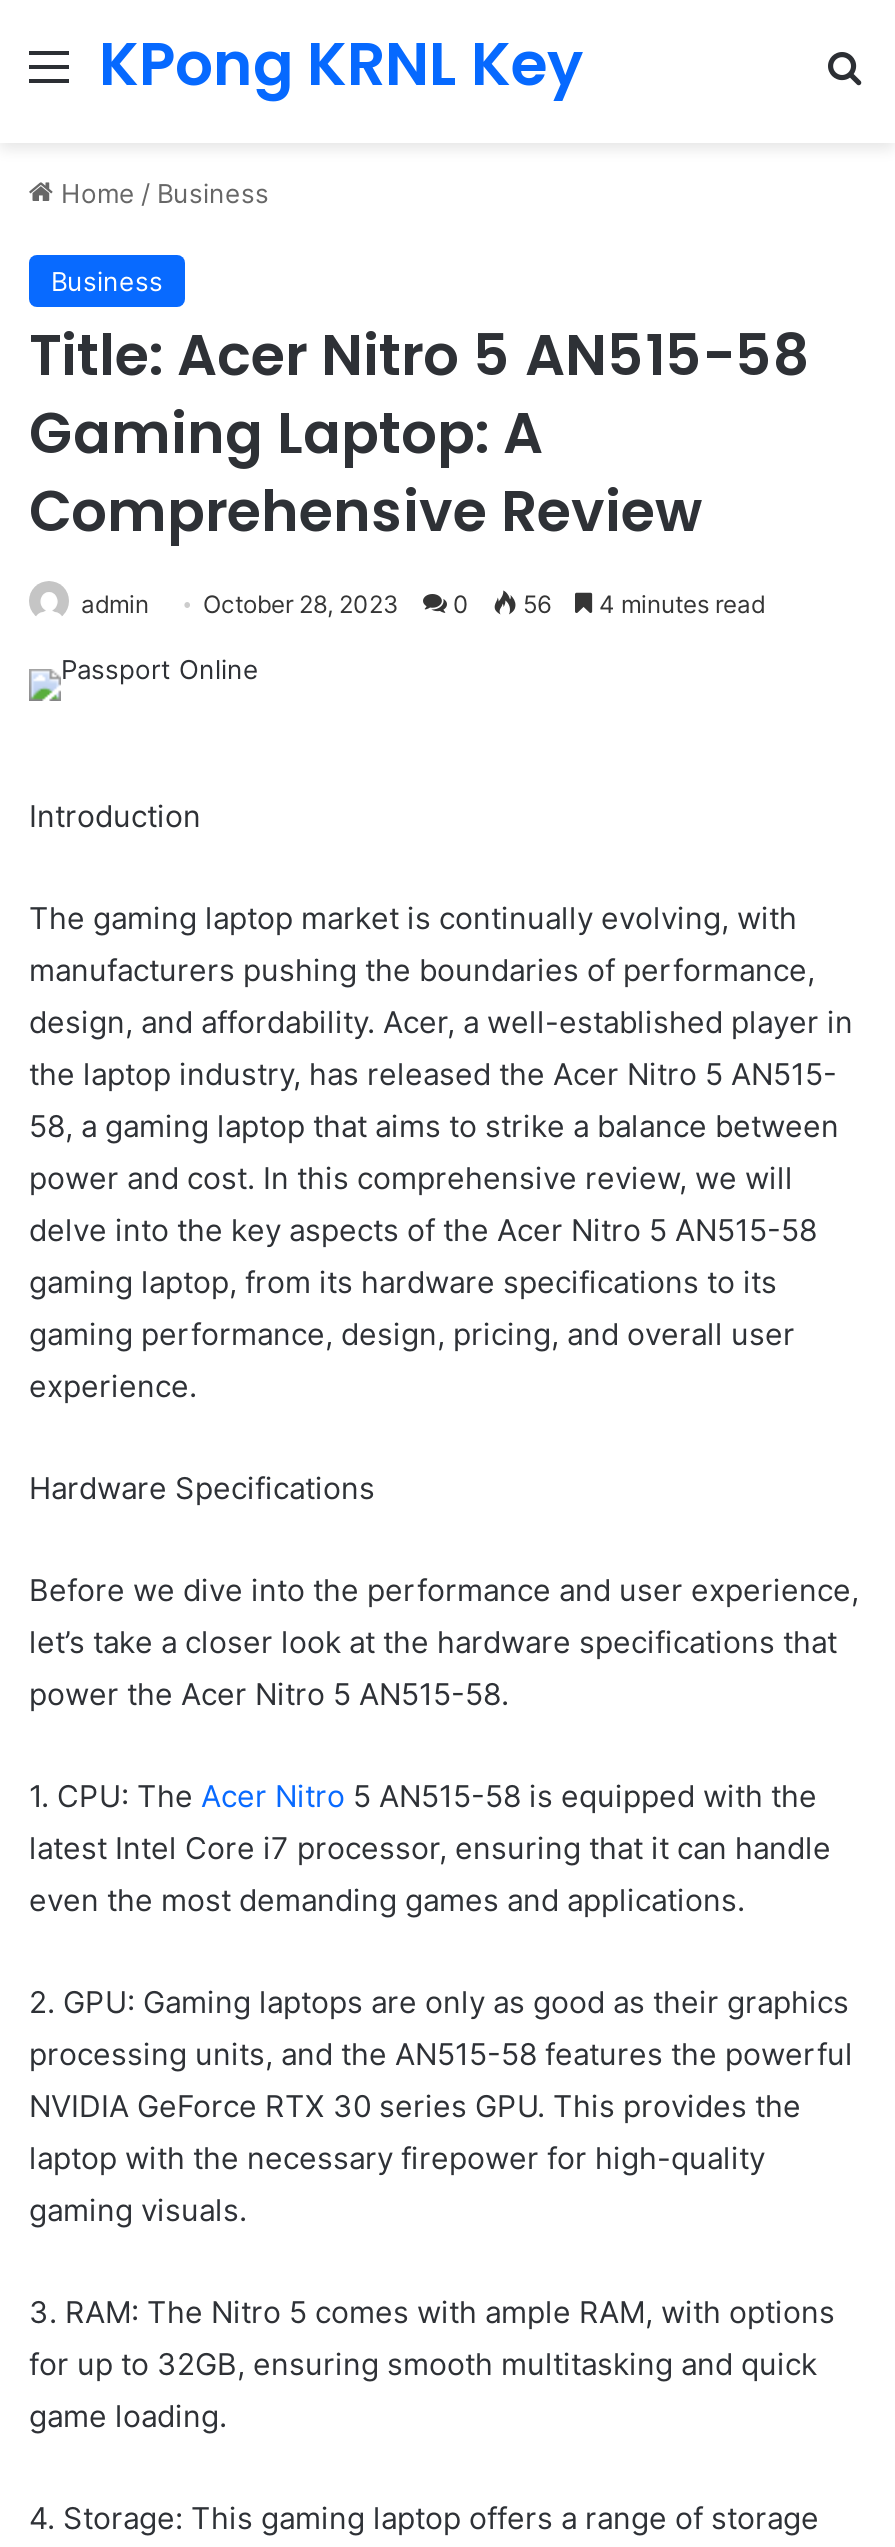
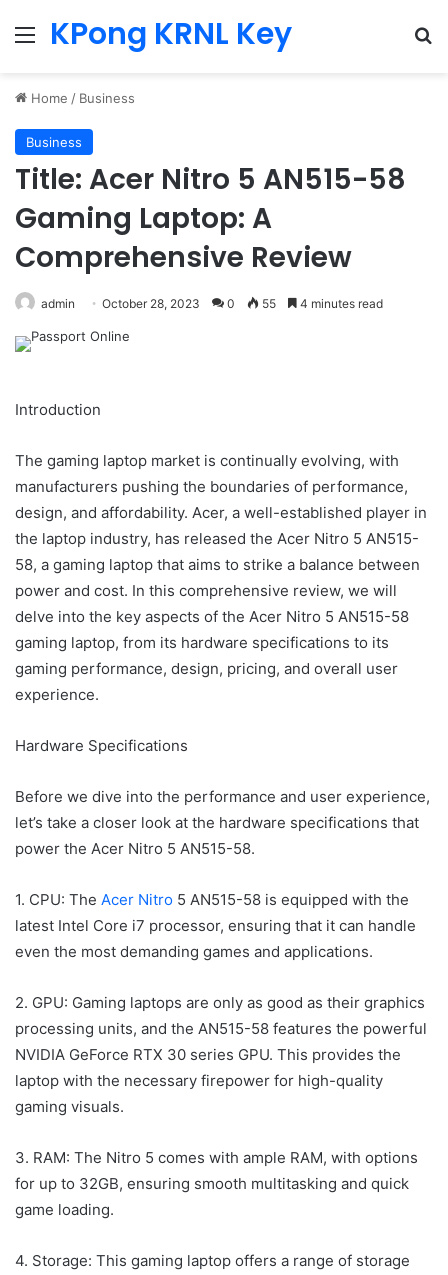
[81,589,765,619] admin October 28, 2023 0 56 4 minutes read -> [41,296,383,311] admin October 28, 2023 0 55 4 minutes read

